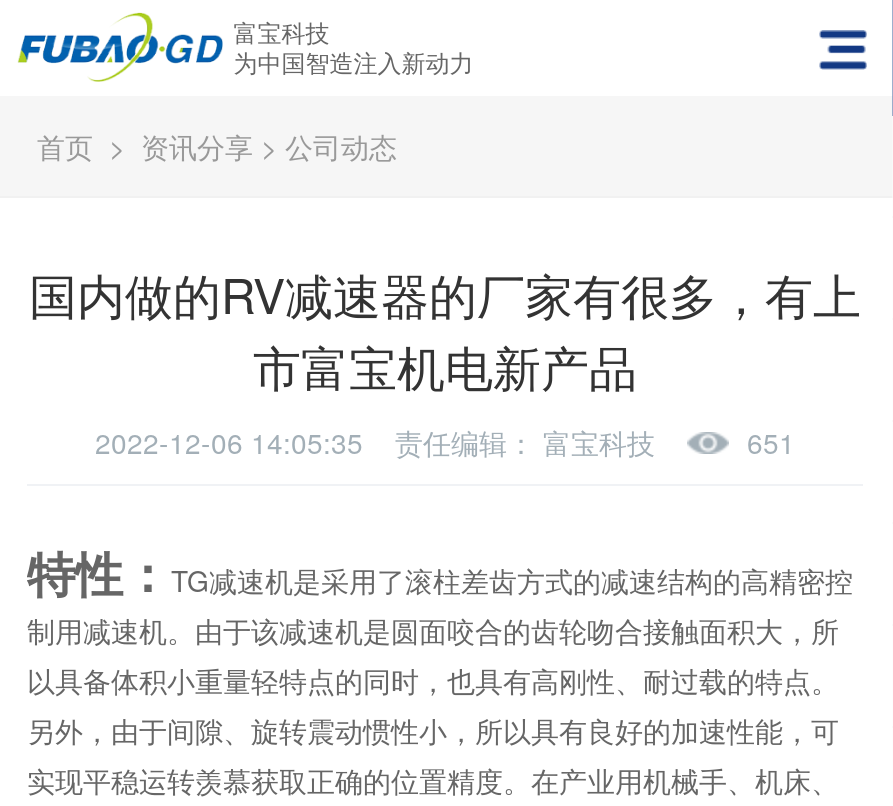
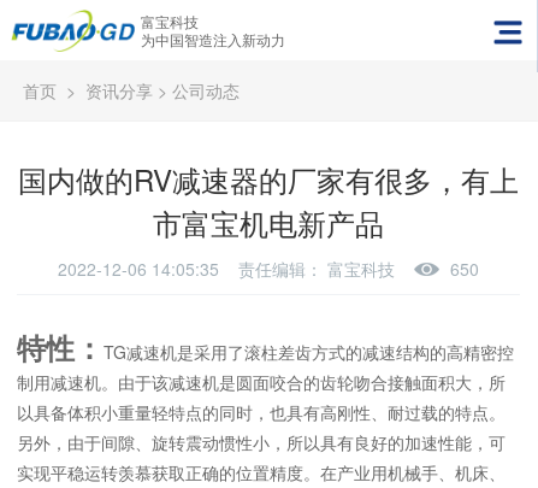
[747,422,795,462] 651 -> [450,257,479,281] 650

